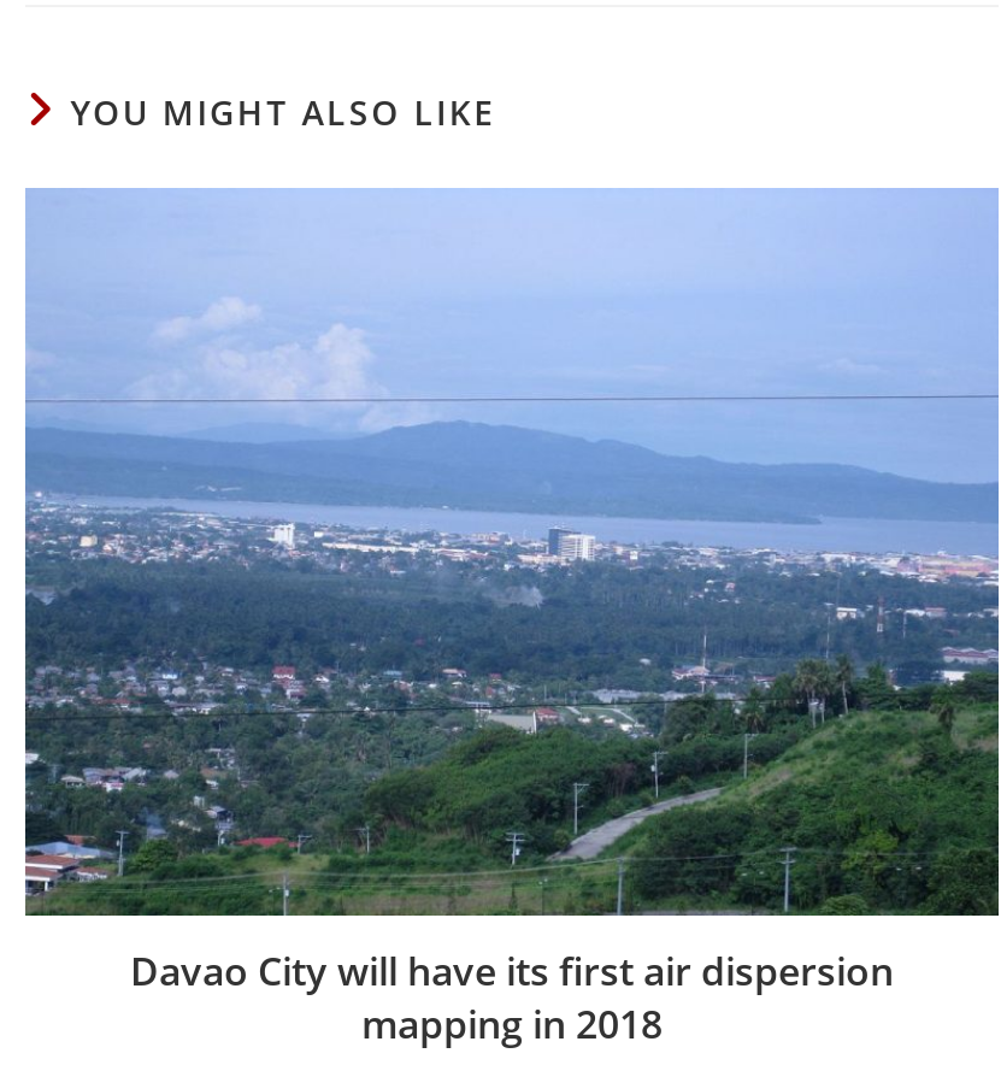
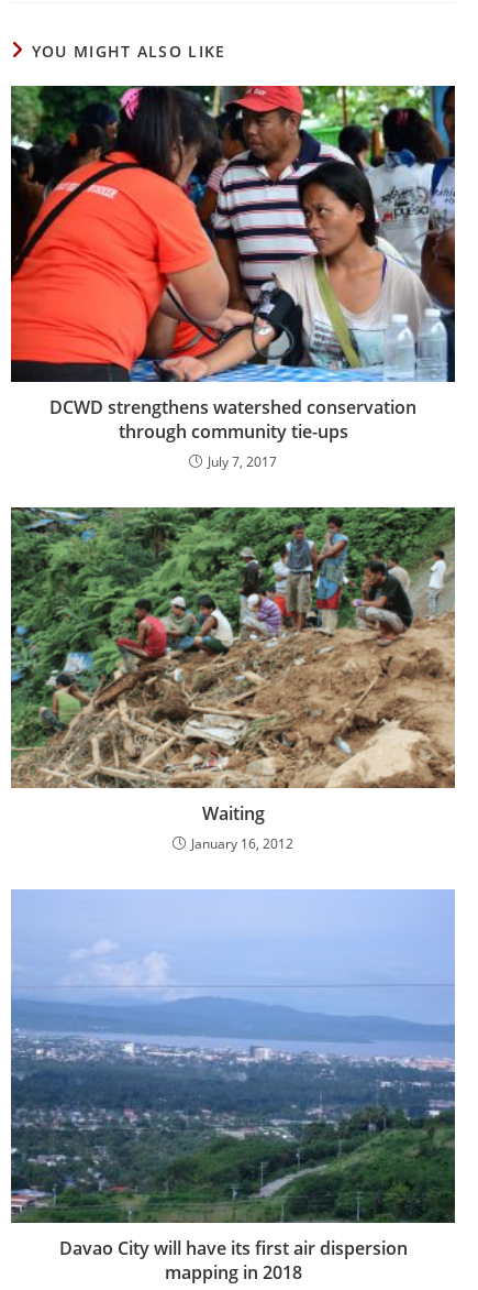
none -> [10,85,456,471] [image] | DCWD strengthens watershed conservation | through community tie-ups | July 7, 2017
none -> [10,506,456,853] [image] | Waiting | January 16, 2012

